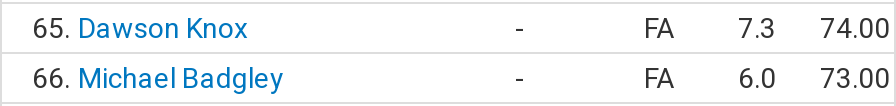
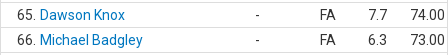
[644,12,890,44] FA 7.3 74.00 -> [320,7,445,23] FA 7.7 74.00
[644,62,890,94] FA 6.0 73.00 -> [320,32,445,48] FA 6.3 73.00

